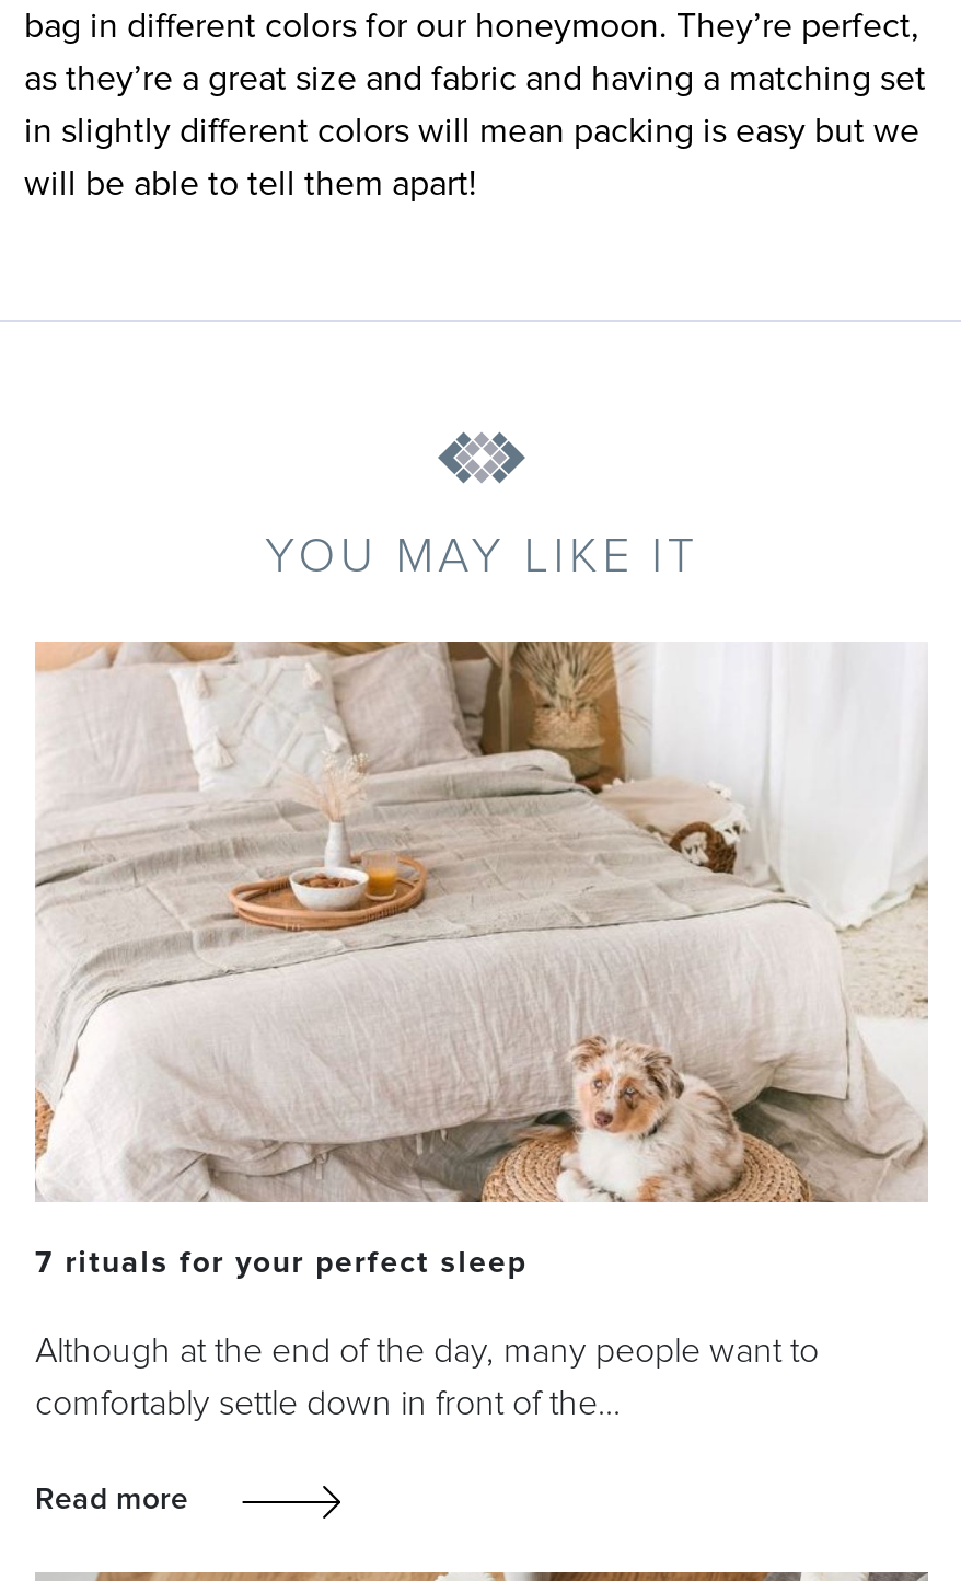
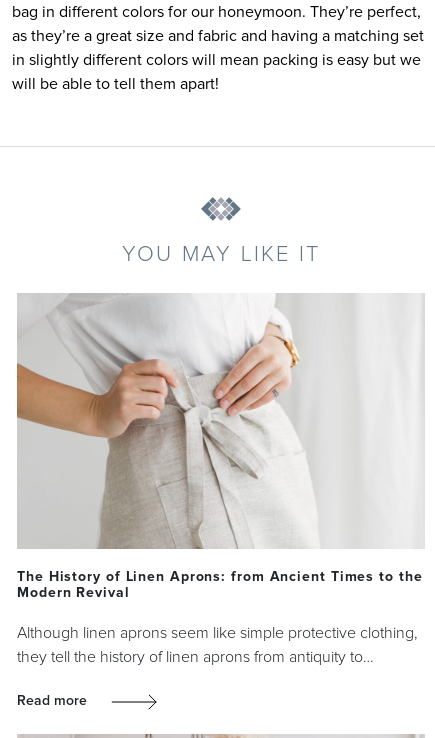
[33,639,928,1281] [image] | 7 rituals for your perfect sleep -> [16,293,424,601] [image] | The History of Linen Aprons: from Ancient Times to the | Modern Revival
[35,1334,819,1369] Although at the end of the day, many people want to -> [17,625,418,641] Although linen aprons seem like simple protective clothing,
[35,1386,622,1421] comfortably settle down in front of the… -> [17,649,374,665] they tell the history of linen aprons from antiquity to…

